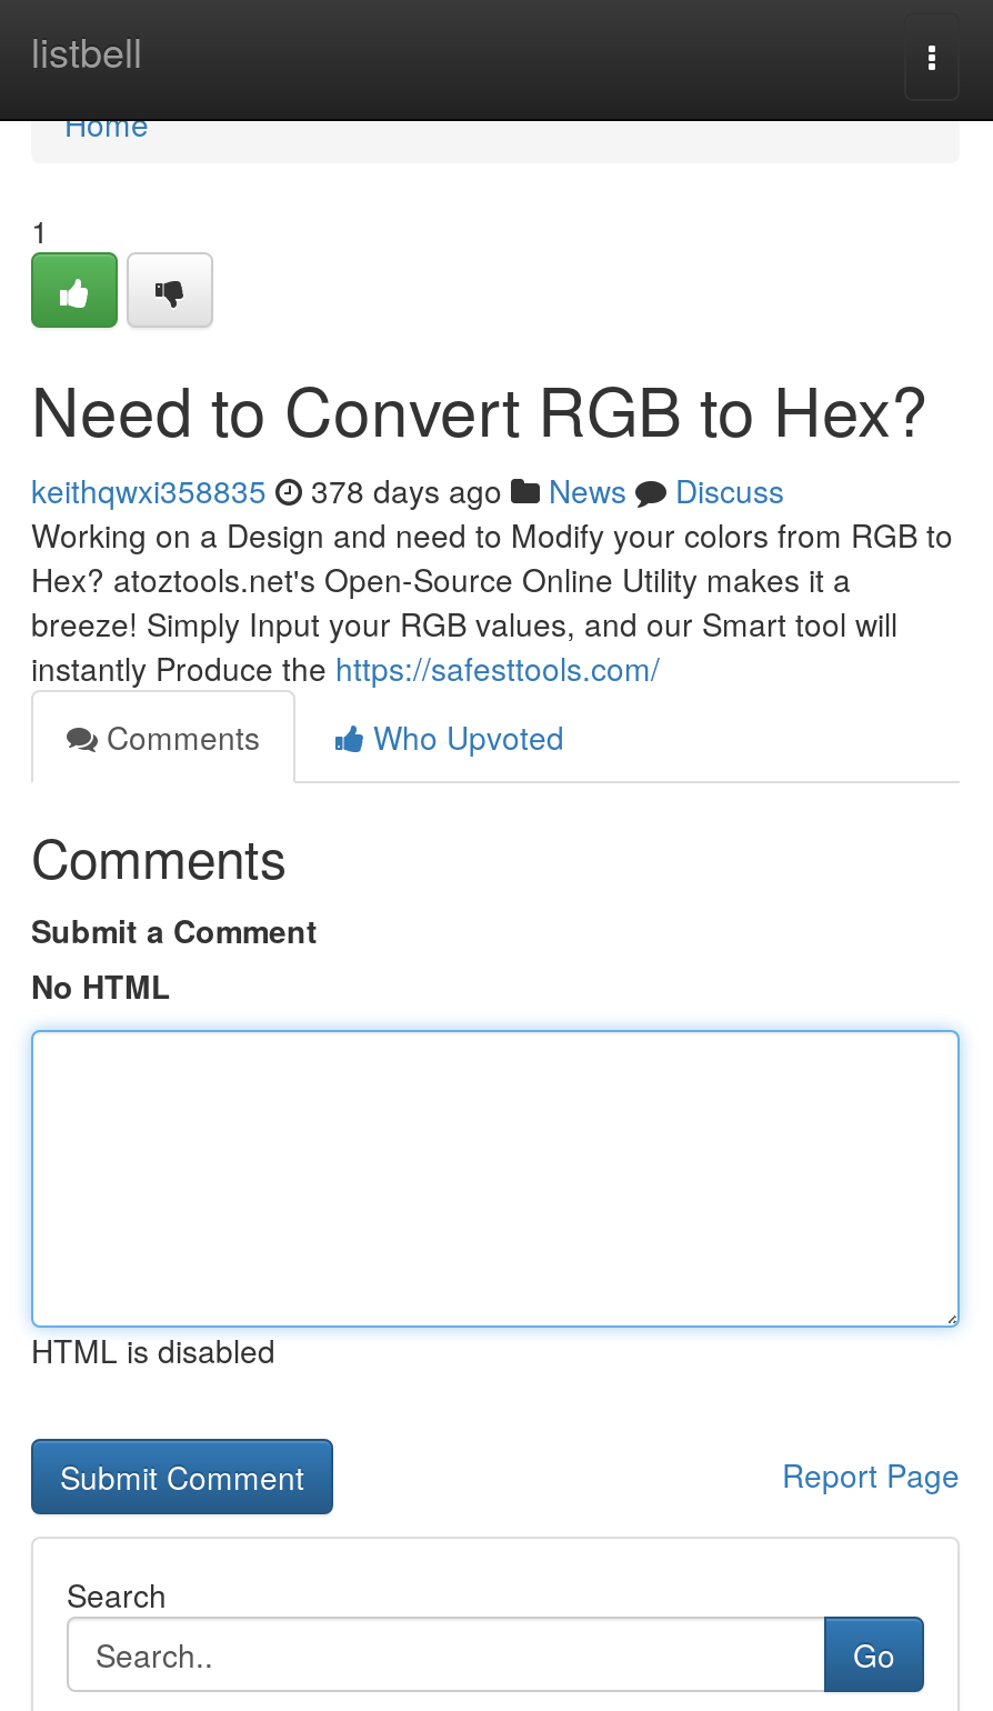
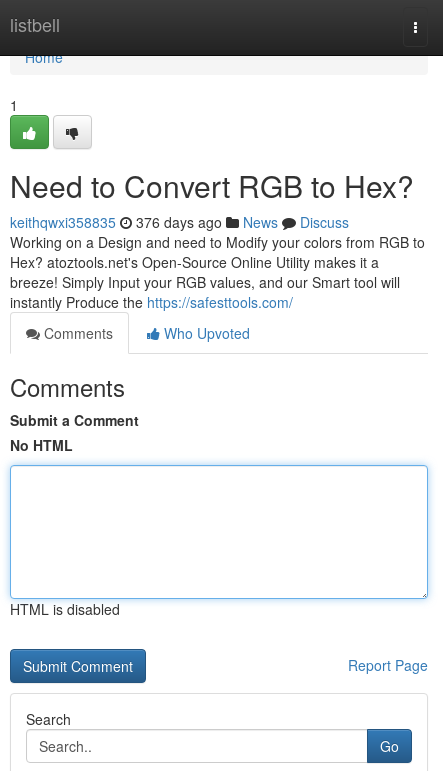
[31,468,784,512] keithqwxi358835 378 days ago News Discuss -> [10,212,349,232] keithqwxi358835 376 days ago News Discuss

